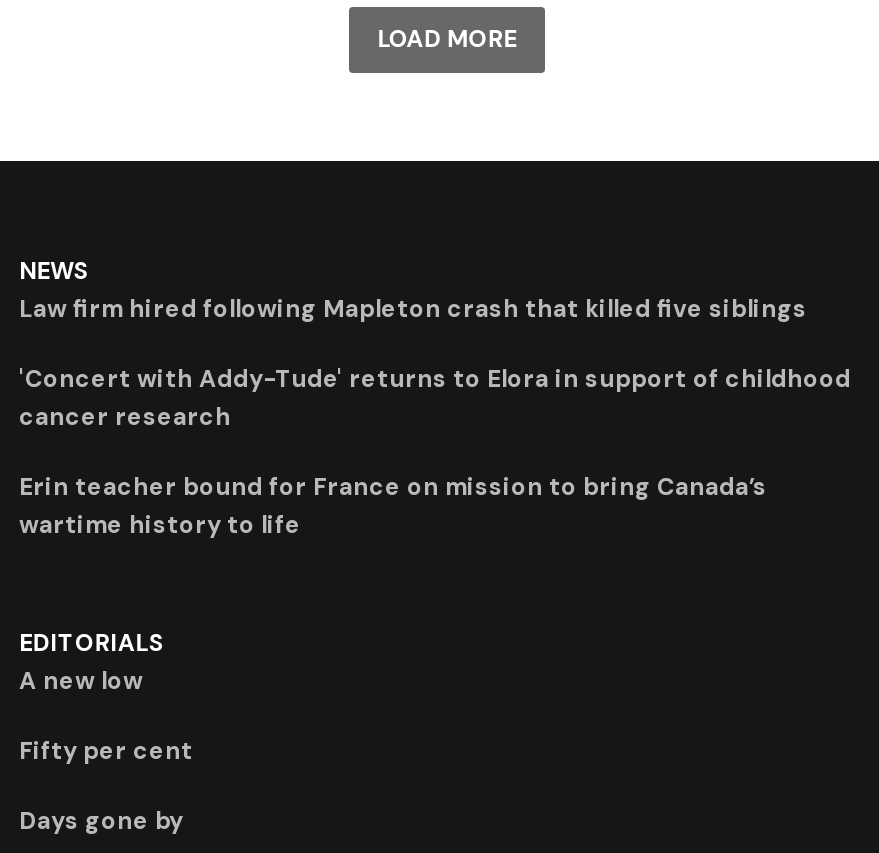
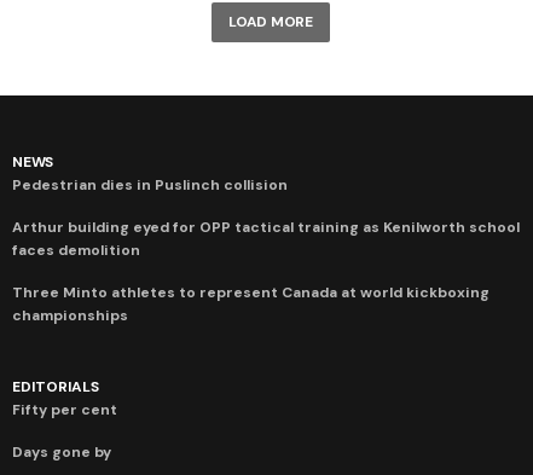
[19,293,807,325] Law firm hired following Mapleton crash that killed five siblings -> [12,175,288,195] Pedestrian dies in Puslinch collision
[19,363,851,433] 'Concert with Addy-Tude' returns to Elora in support of childhood | cancer research -> [12,218,520,260] Arthur building eyed for OPP tactical training as Kenilworth school | faces demolition
[19,471,767,541] Erin teacher bound for France on mission to bring Canada’s | wartime history to life -> [12,283,489,325] Three Minto athletes to represent Canada at world kickboxing | championships
[19,665,143,697] A new low -> none

